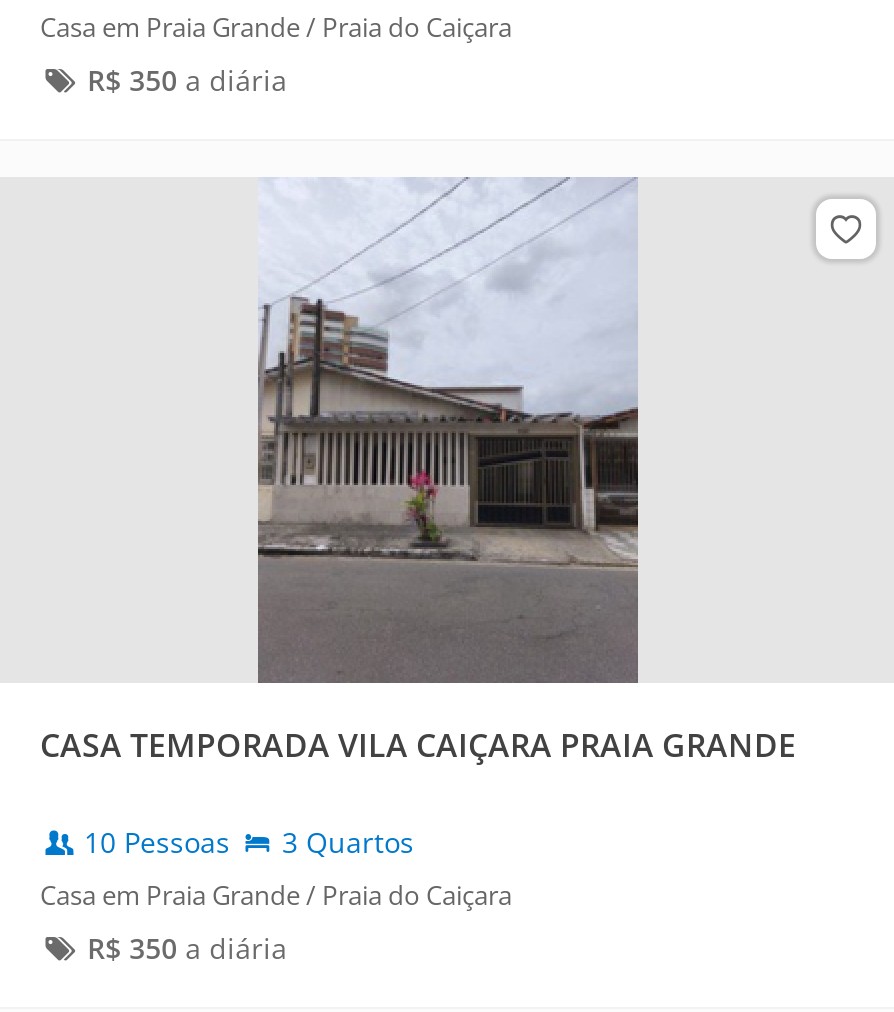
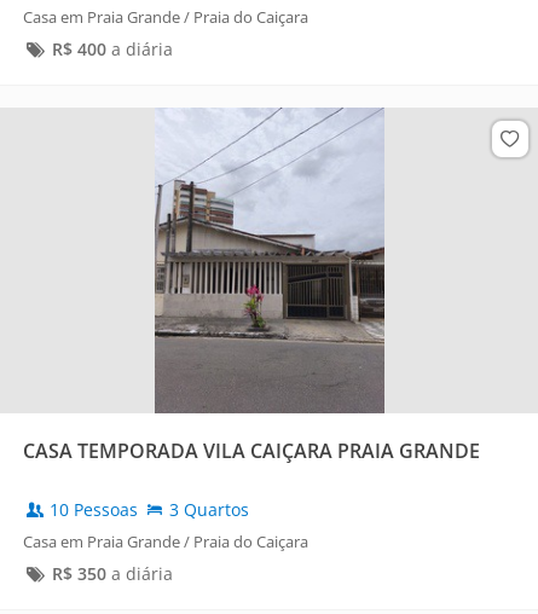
[87,62,287,100] R$350 a diária -> [52,38,172,61] R$400 a diária

